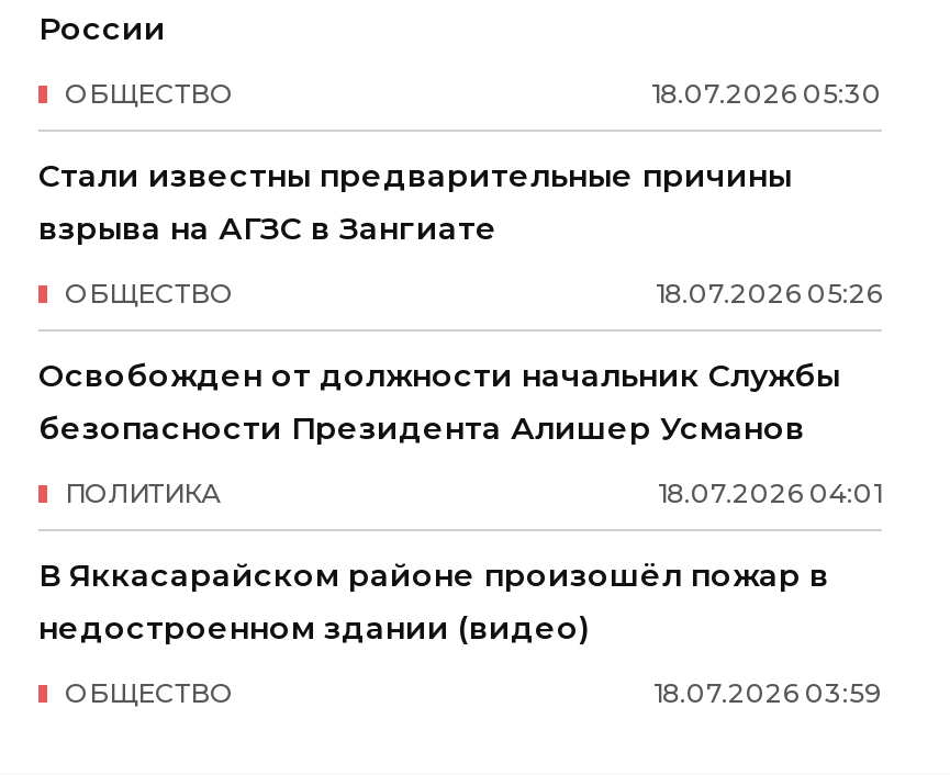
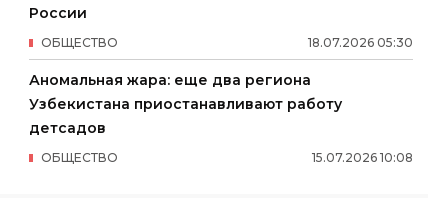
[38,156,882,709] Стали известны предварительные причины | взрыва на АГЗС в Зангиате | 18.07.2026 05:26 | ОБЩЕСТВО | Освобожден от должности начальник Службы | безопасности Президента Алишер Усманов | 18.07.2026 04:01 | ПОЛИТИКА | В Яккасарайском районе произошёл пожар в | недостроенном здании (видео) | 18.07.2026 03:59 -> [29,71,413,165] Аномальная жара: еще два региона | Узбекистана приостанавливают работу | детсадов | 15.07.2026 10:08

